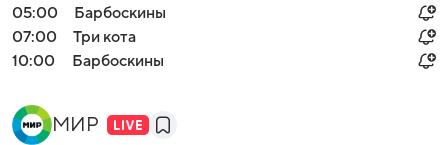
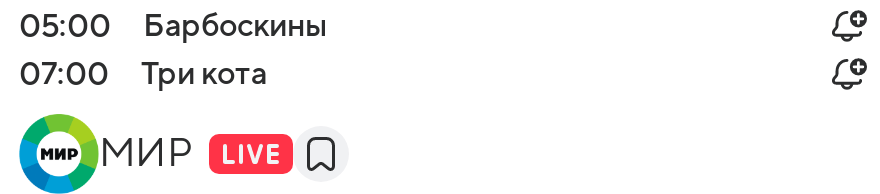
[12,52,164,70] 10:00 | Барбоскины -> none

